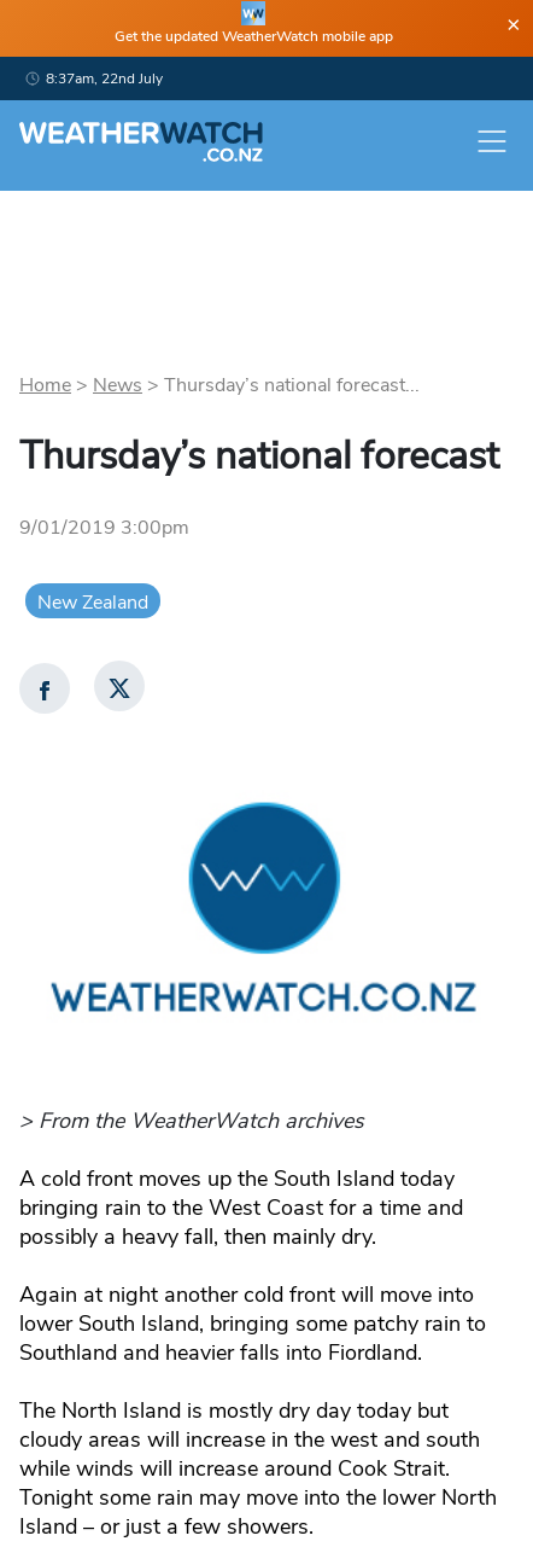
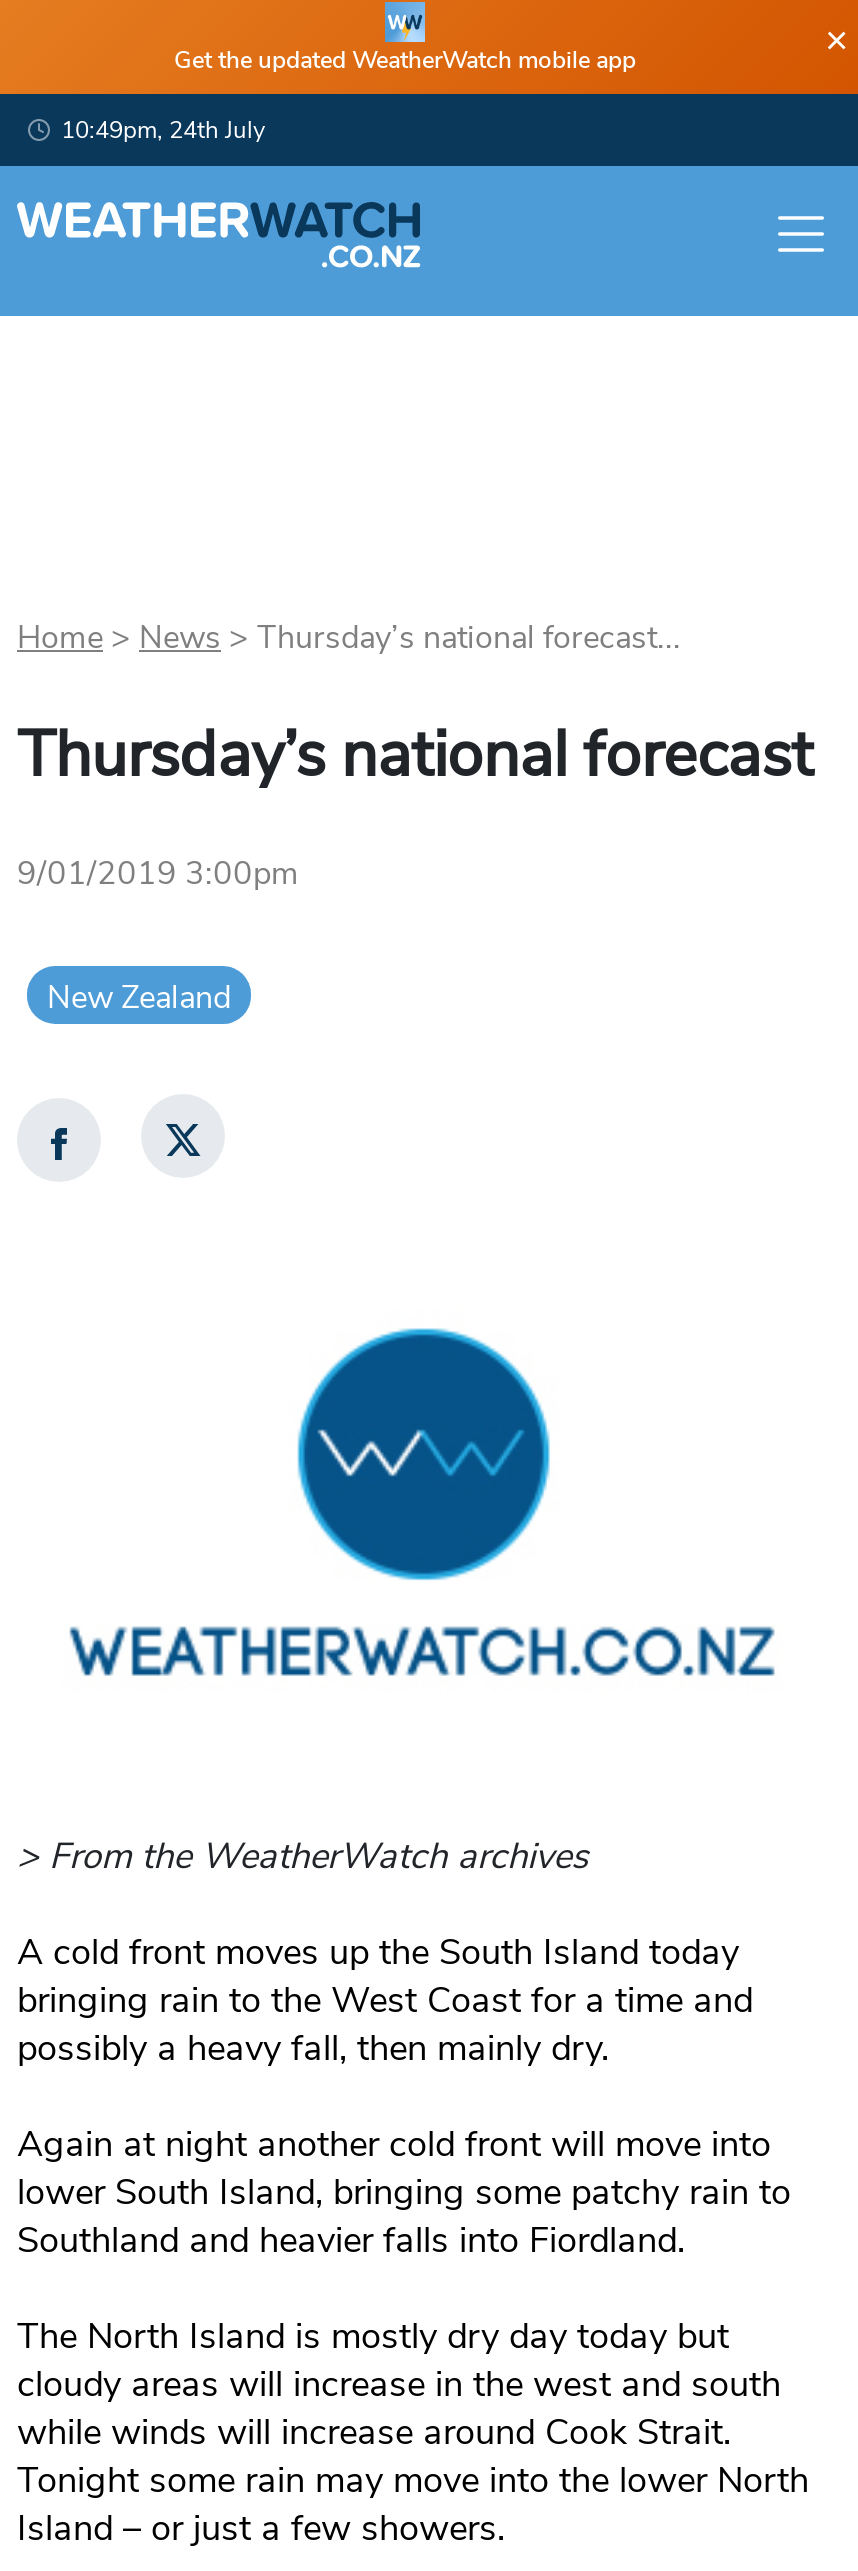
[46,69,163,88] 8:37am, 22nd July -> [61,114,265,146] 10:49pm, 24th July

